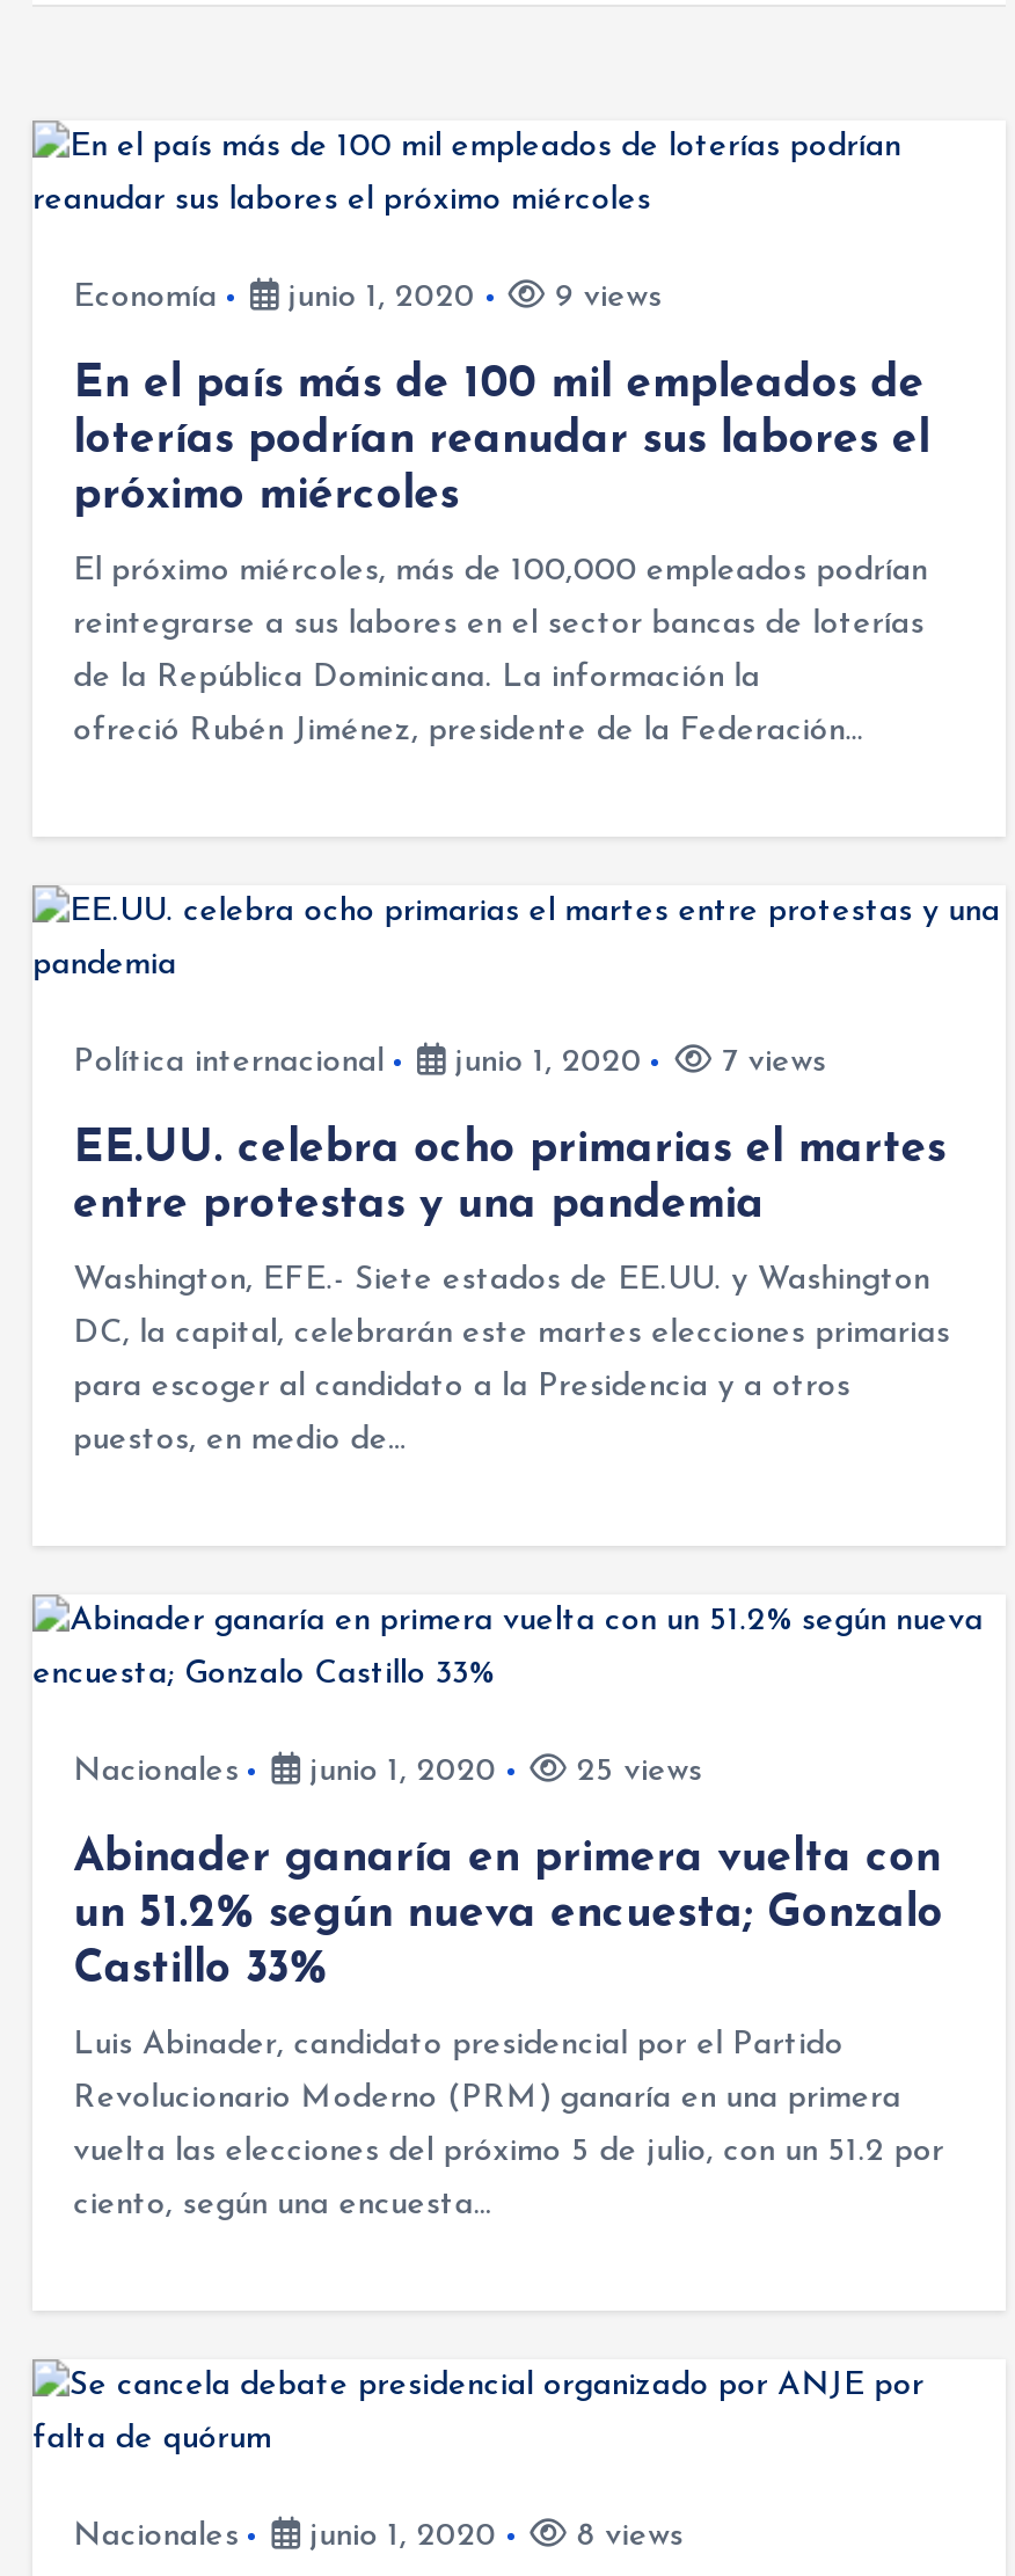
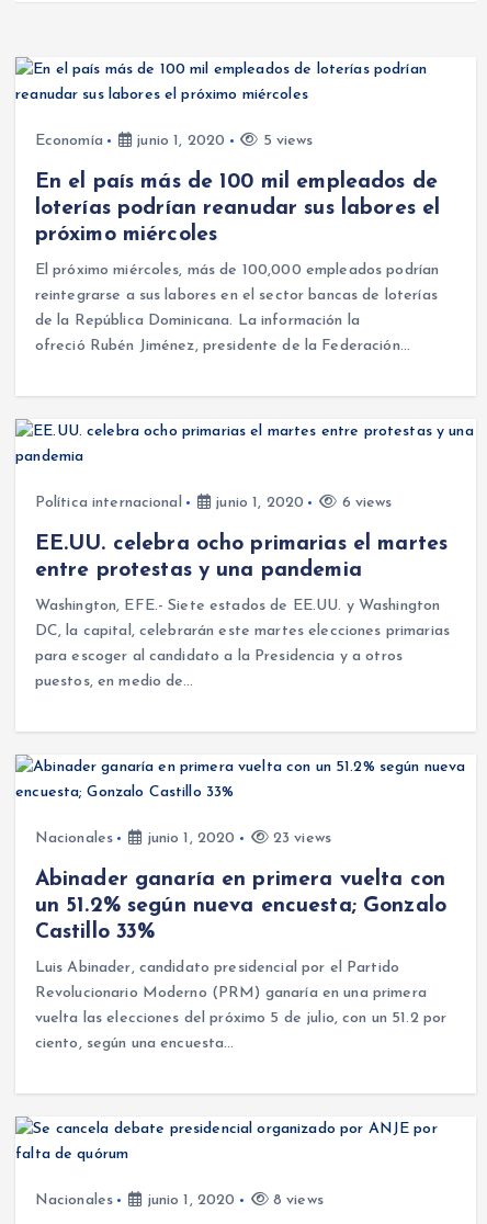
[546,280,662,315] 9 views -> [258,133,313,149] 5 views
[712,1045,826,1080] 7 views -> [337,495,392,511] 6 views
[567,1754,702,1789] 25 views -> [268,830,331,847] 23 views

